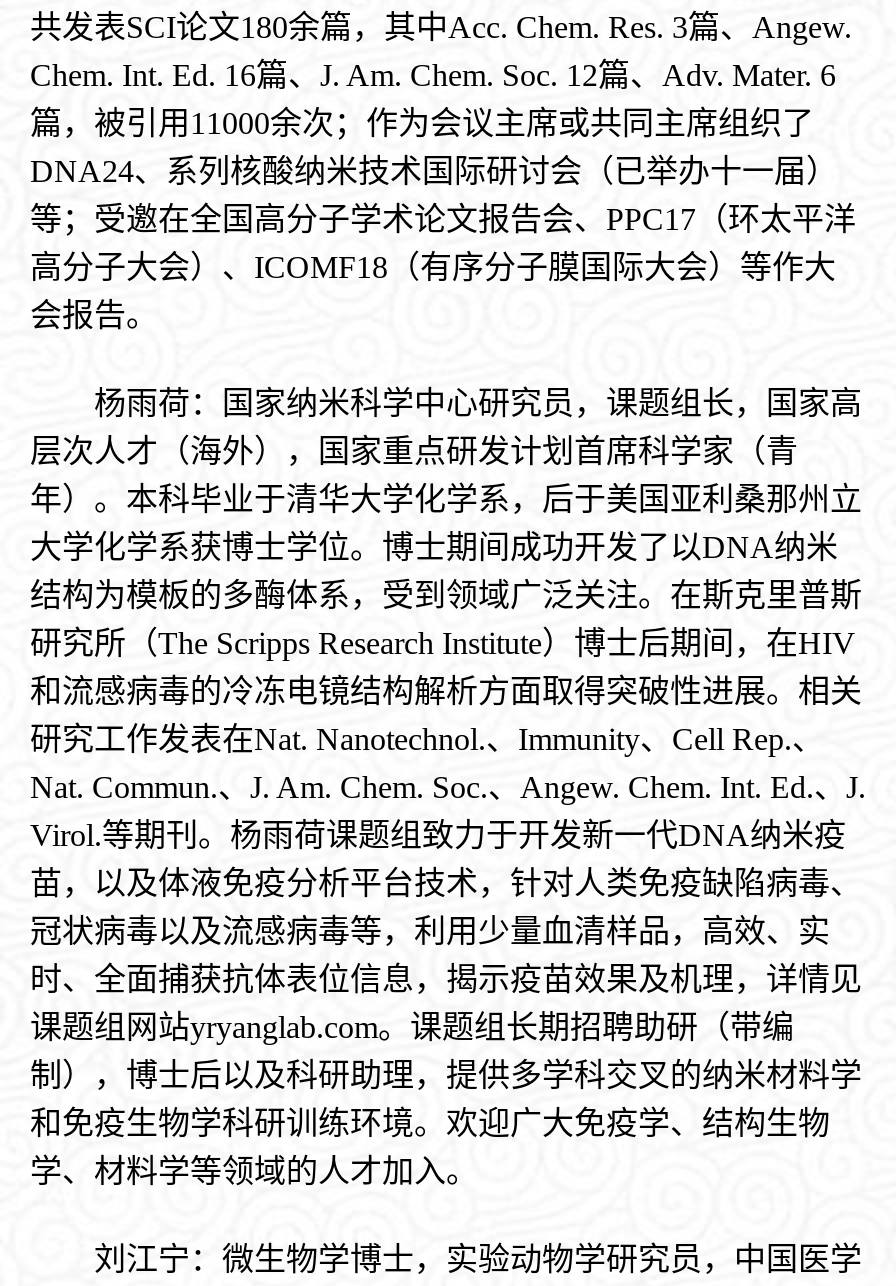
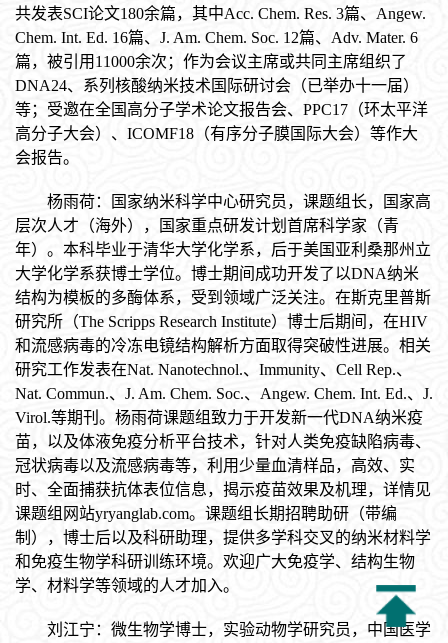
none -> [375,584,417,618] [image]

